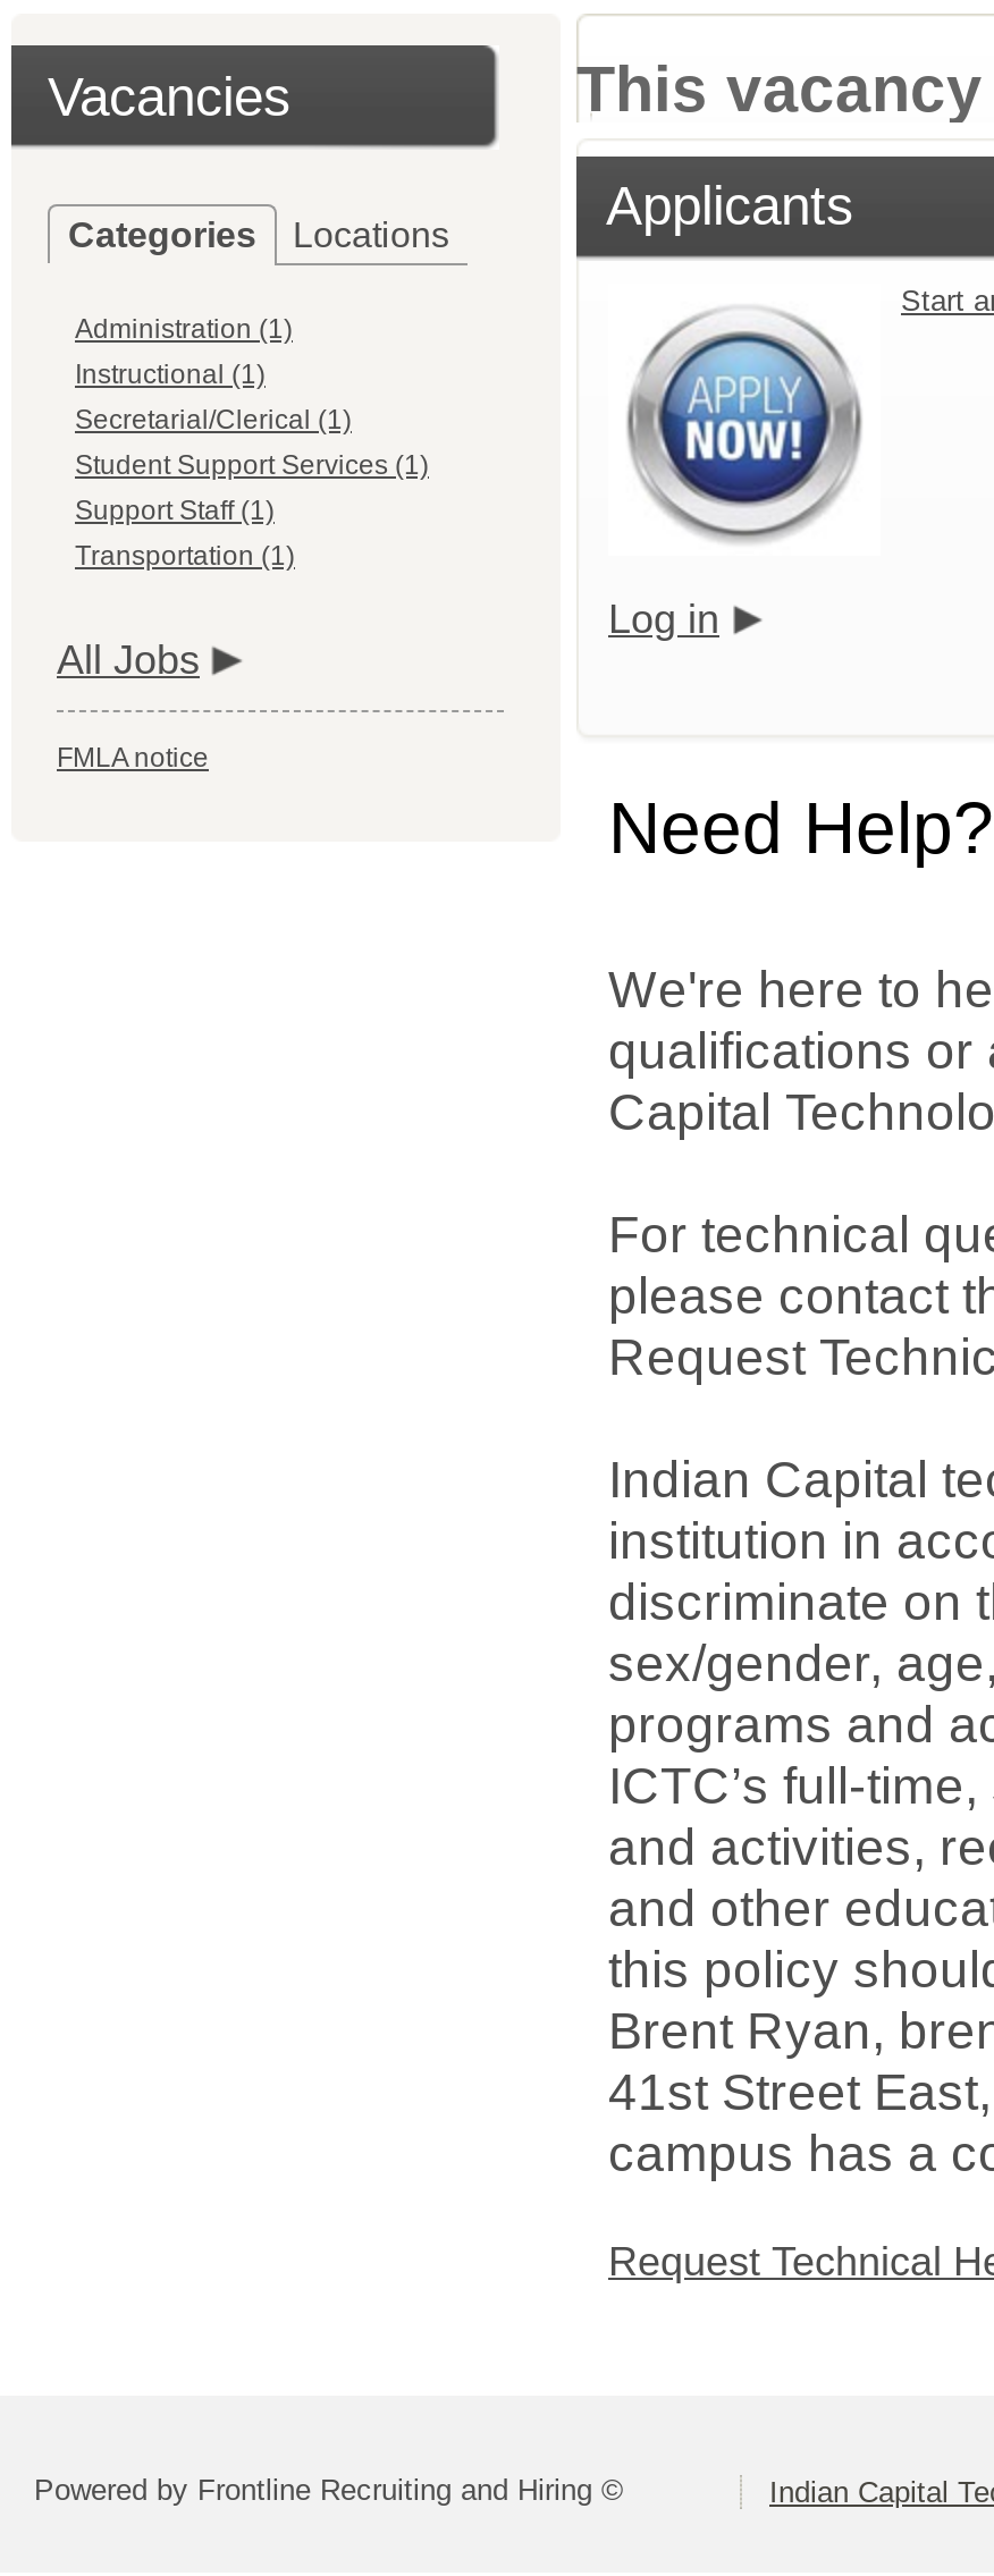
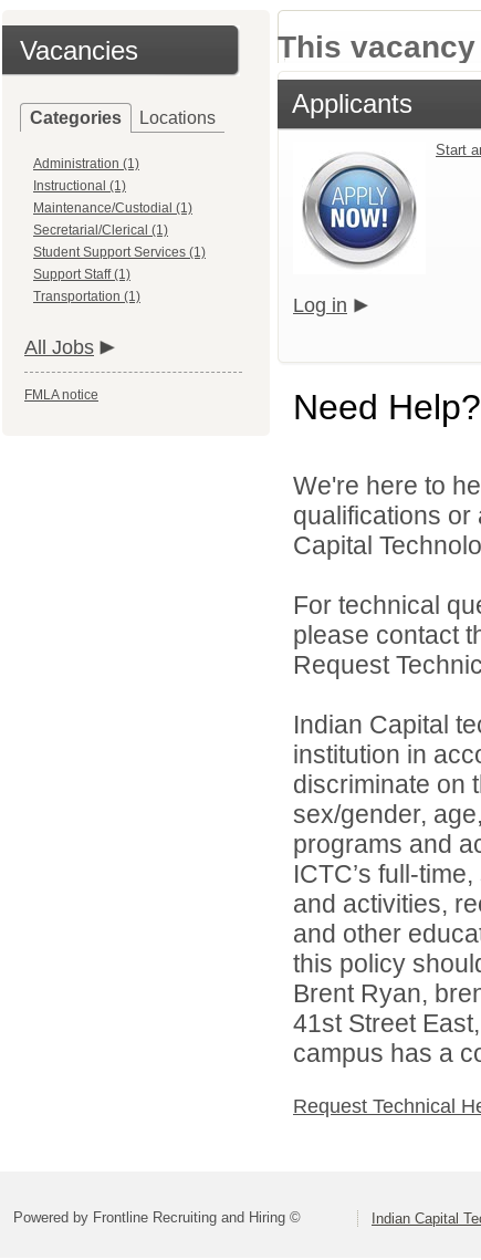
moved [57,404,429,774] -> [24,222,206,403]: Secretarial/Clerical (1) | Student Support Services (1) | Support Staff (1) | Transportation (1) | All Jobs | FMLA notice
none -> [33,200,192,216] Maintenance/Custodial (1)

